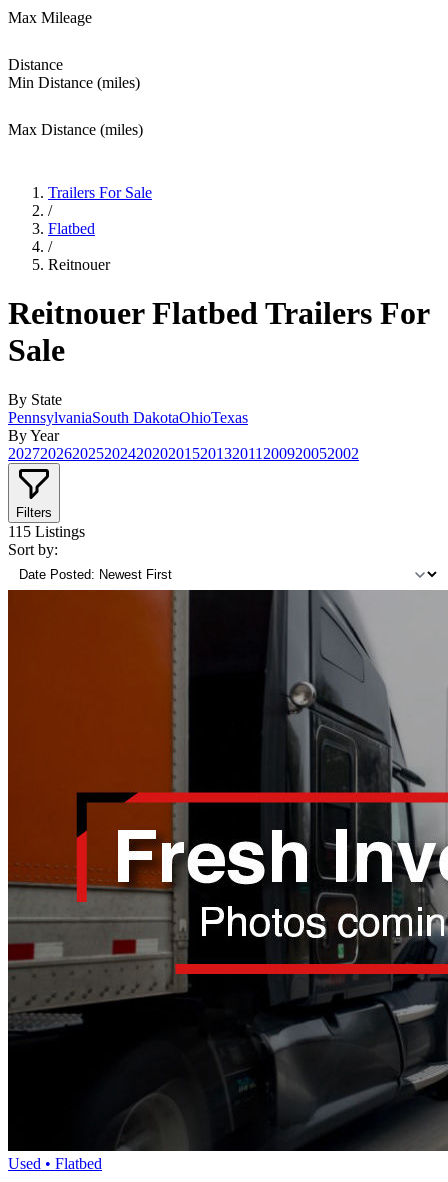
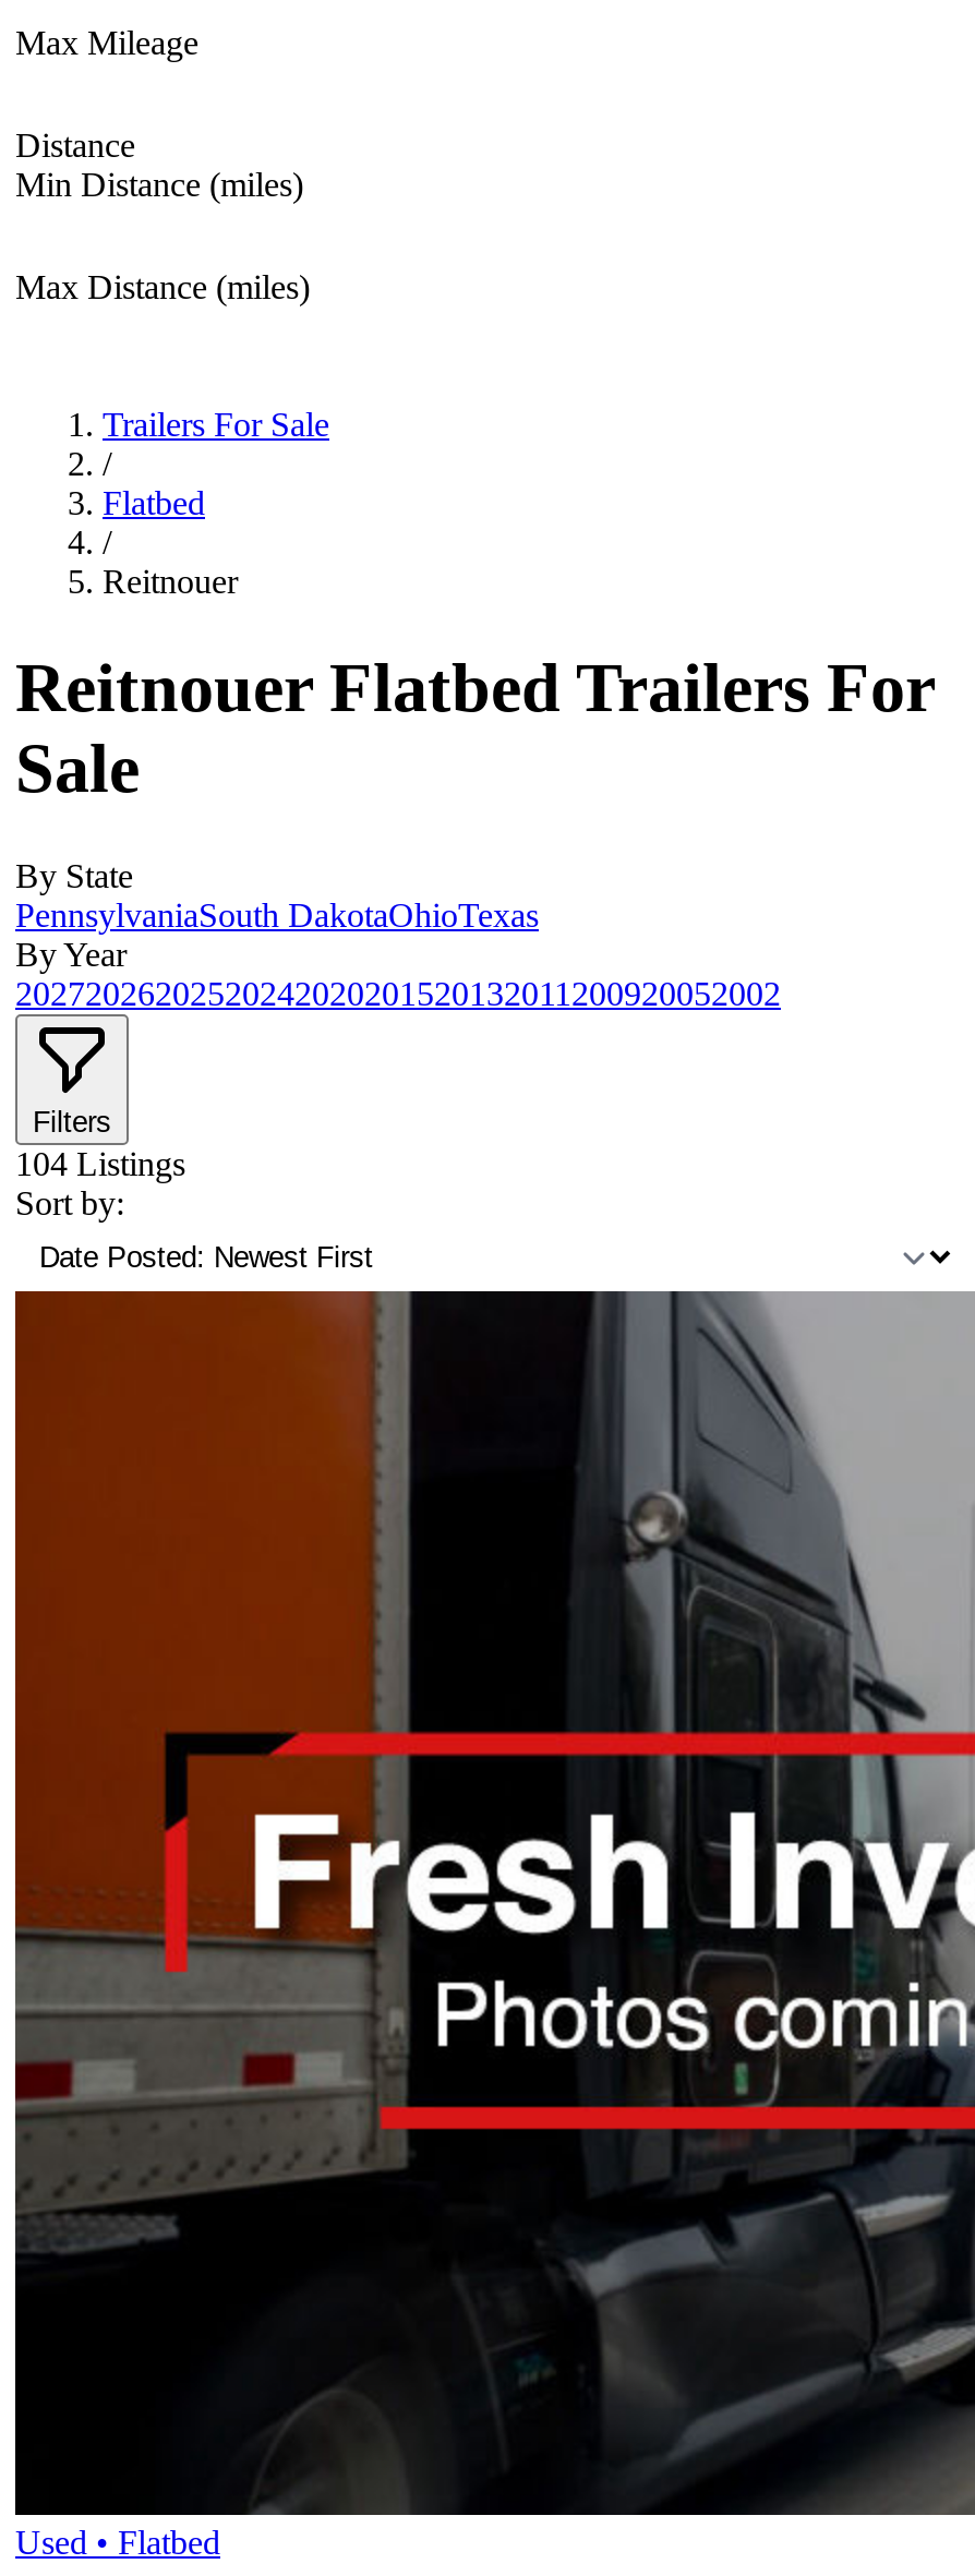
[8,523,85,540] 115Listings -> [15,1144,185,1182] 104Listings

